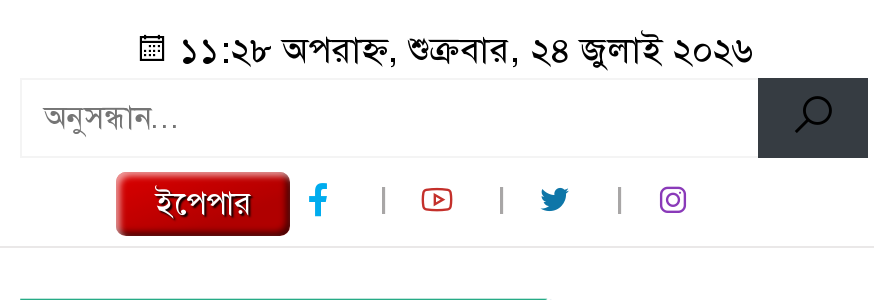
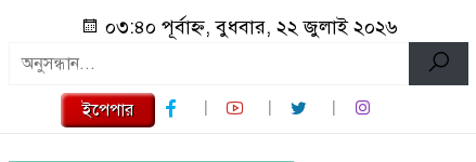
[170,28,754,72] ১১:২৮ অপরাহ্ন, শুক্রবার, ২৪ জুলাই ২০২৬ -> [99,15,397,39] ০৩:৪০ পূর্বাহ্ন, বুধবার, ২২ জুলাই ২০২৬

